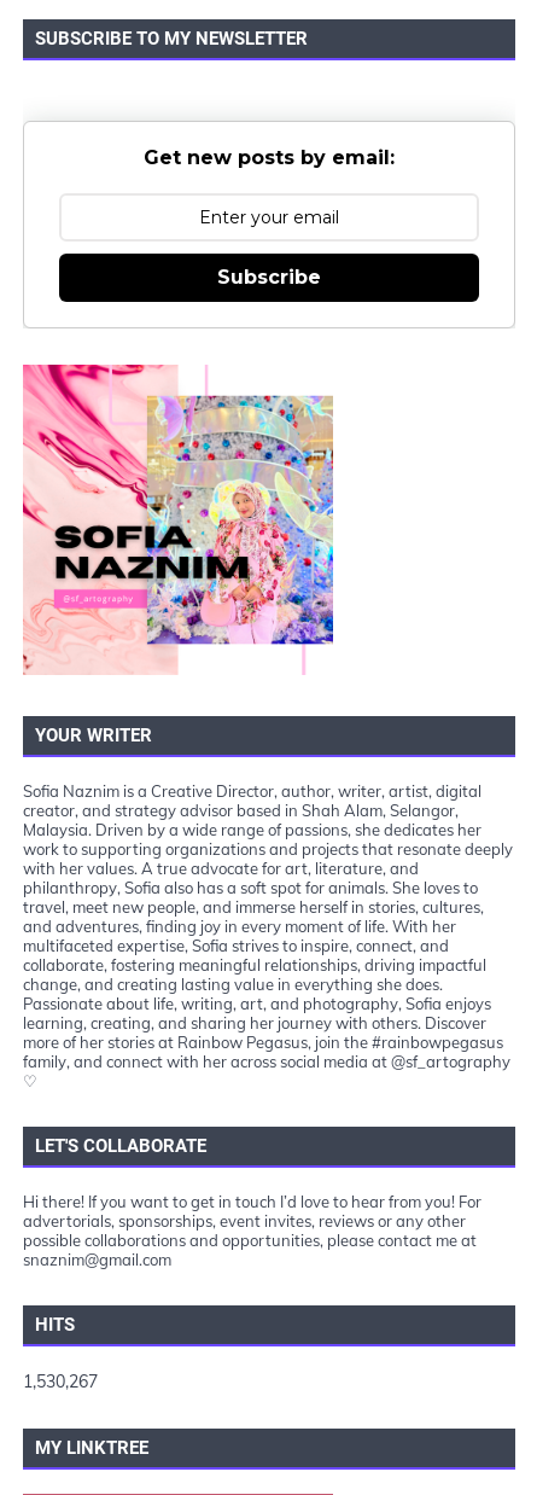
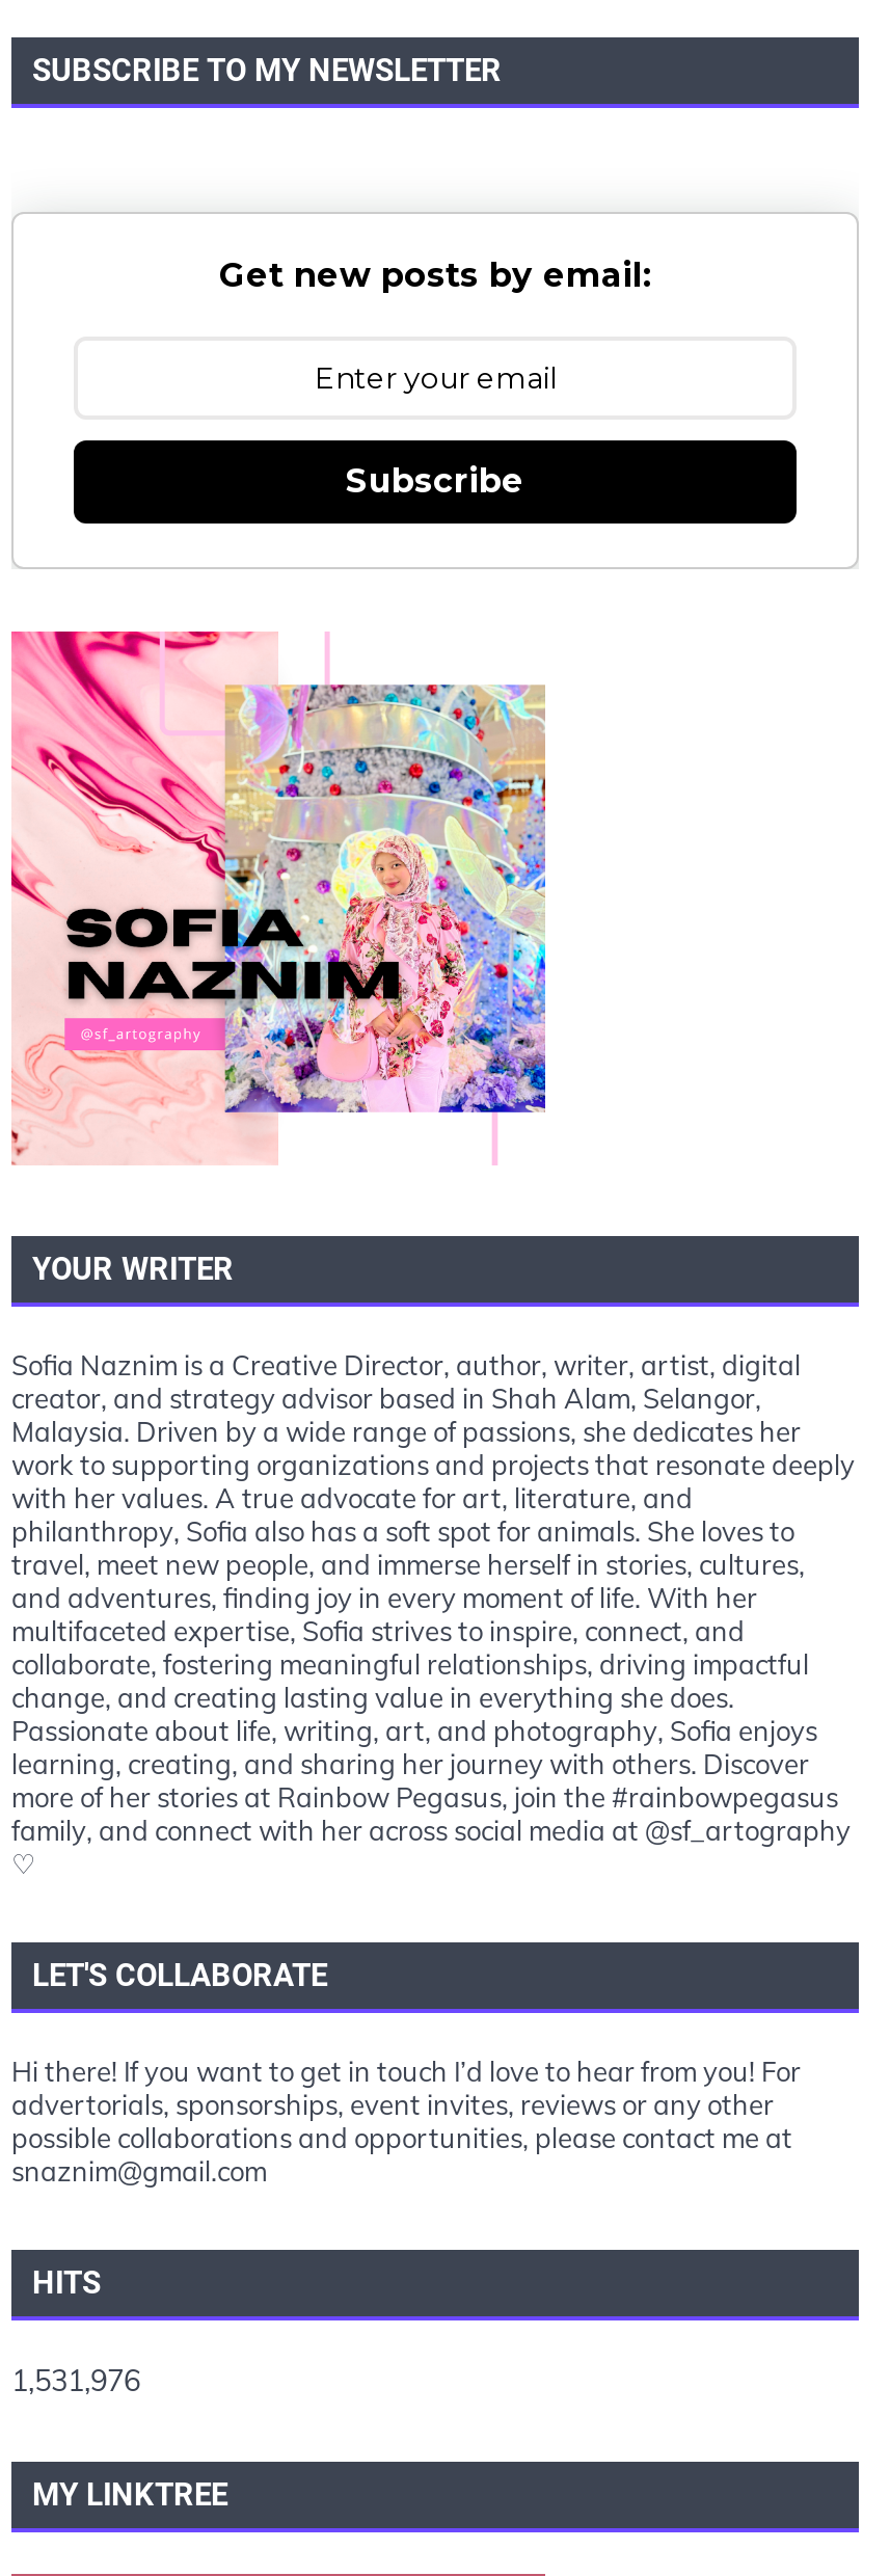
[23,1370,98,1392] 1,530,267 -> [11,2362,140,2399] 1,531,976

